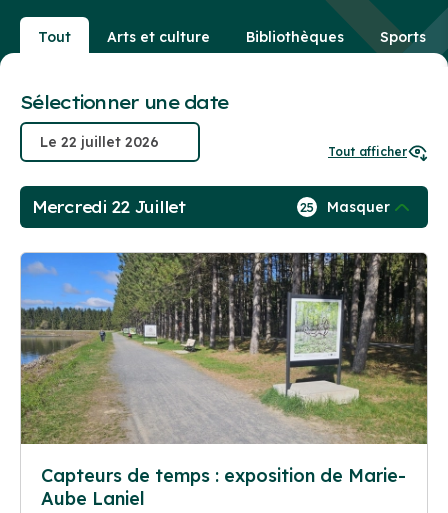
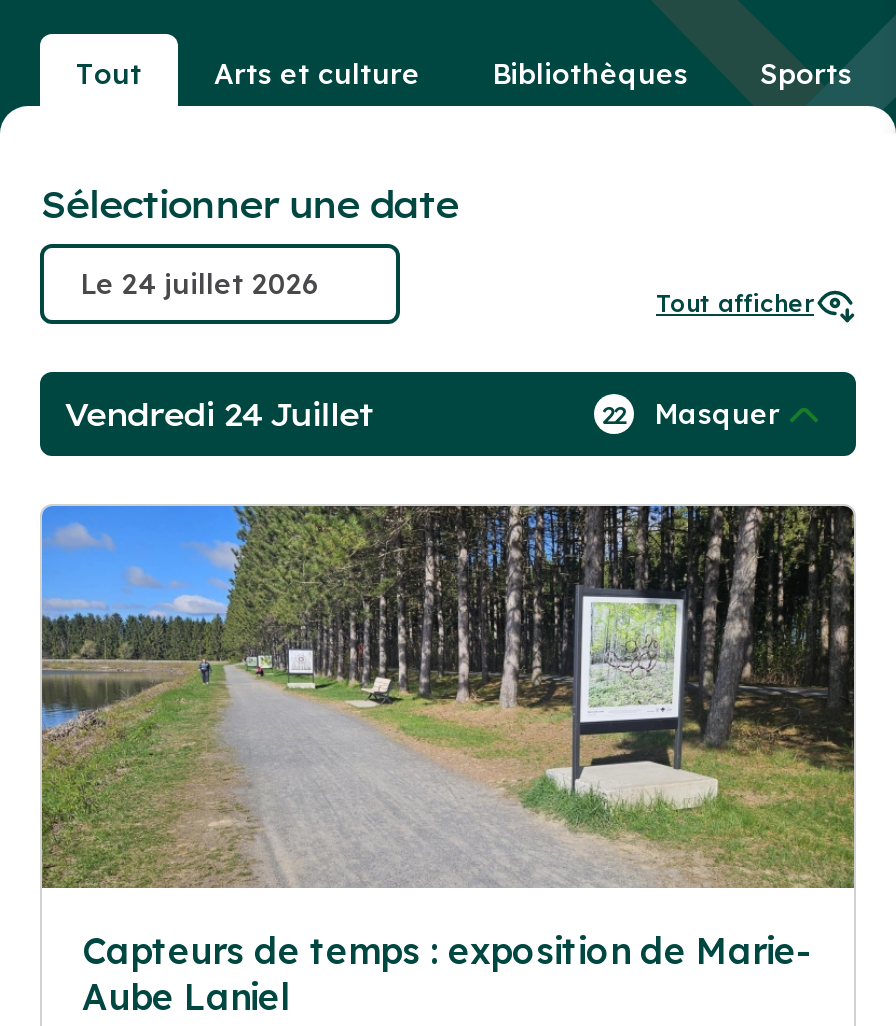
[32,197,186,217] Mercredi 22 Juillet -> [64,394,373,434] Vendredi 24 Juillet
[300,198,390,216] 25 Masquer -> [602,396,780,432] 22 Masquer

